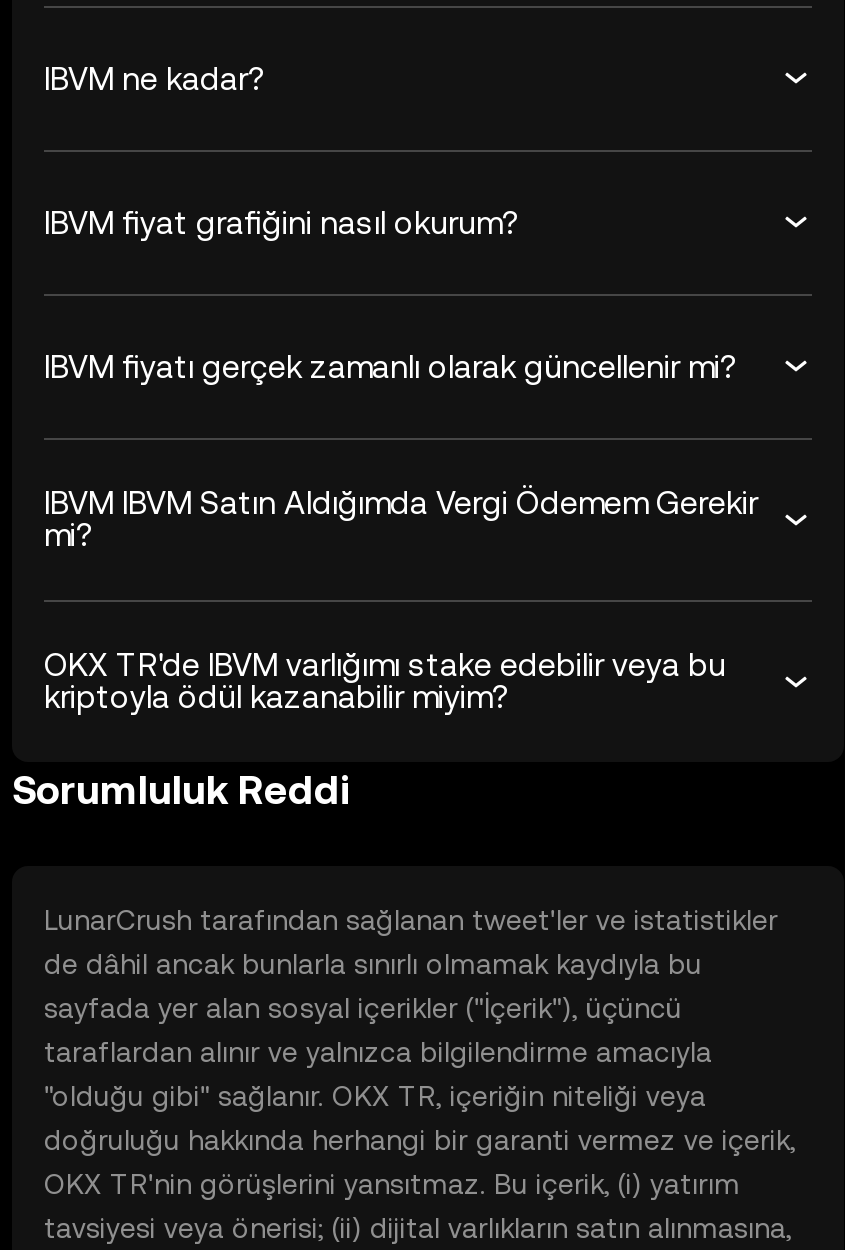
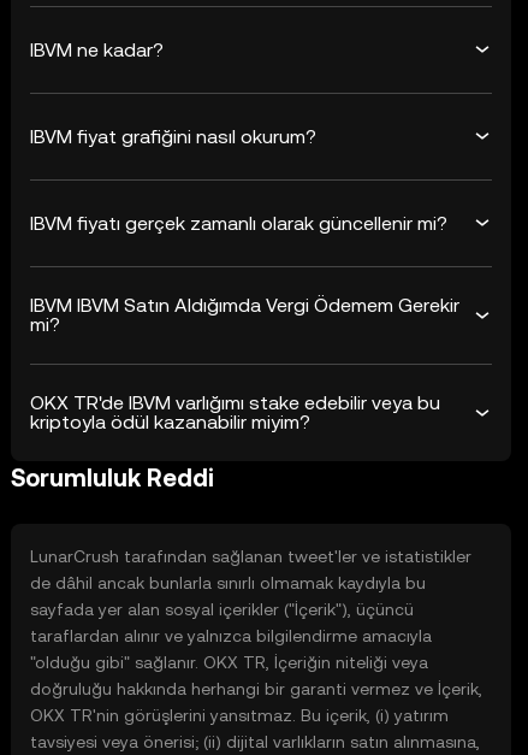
[44,1080,706,1112] "olduğu gibi" sağlanır. OKX TR, içeriğin niteliği veya -> [30,653,428,672] "olduğu gibi" sağlanır. OKX TR, İçeriğin niteliği veya
[44,1124,796,1156] doğruluğu hakkında herhangi bir garanti vermez ve içerik, -> [30,679,482,698] doğruluğu hakkında herhangi bir garanti vermez ve İçerik,

